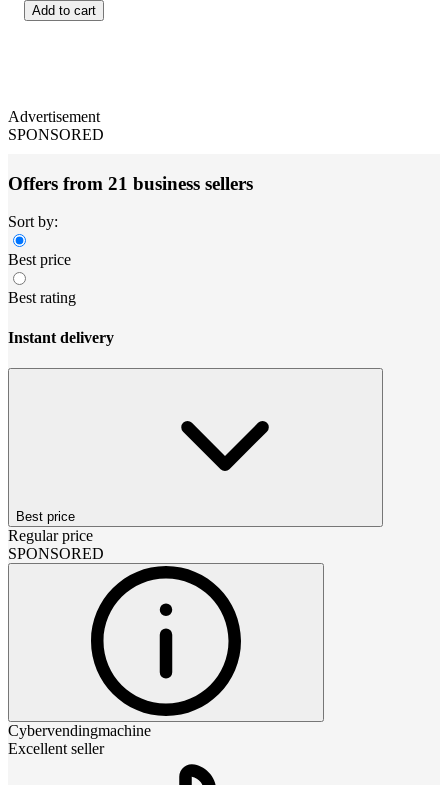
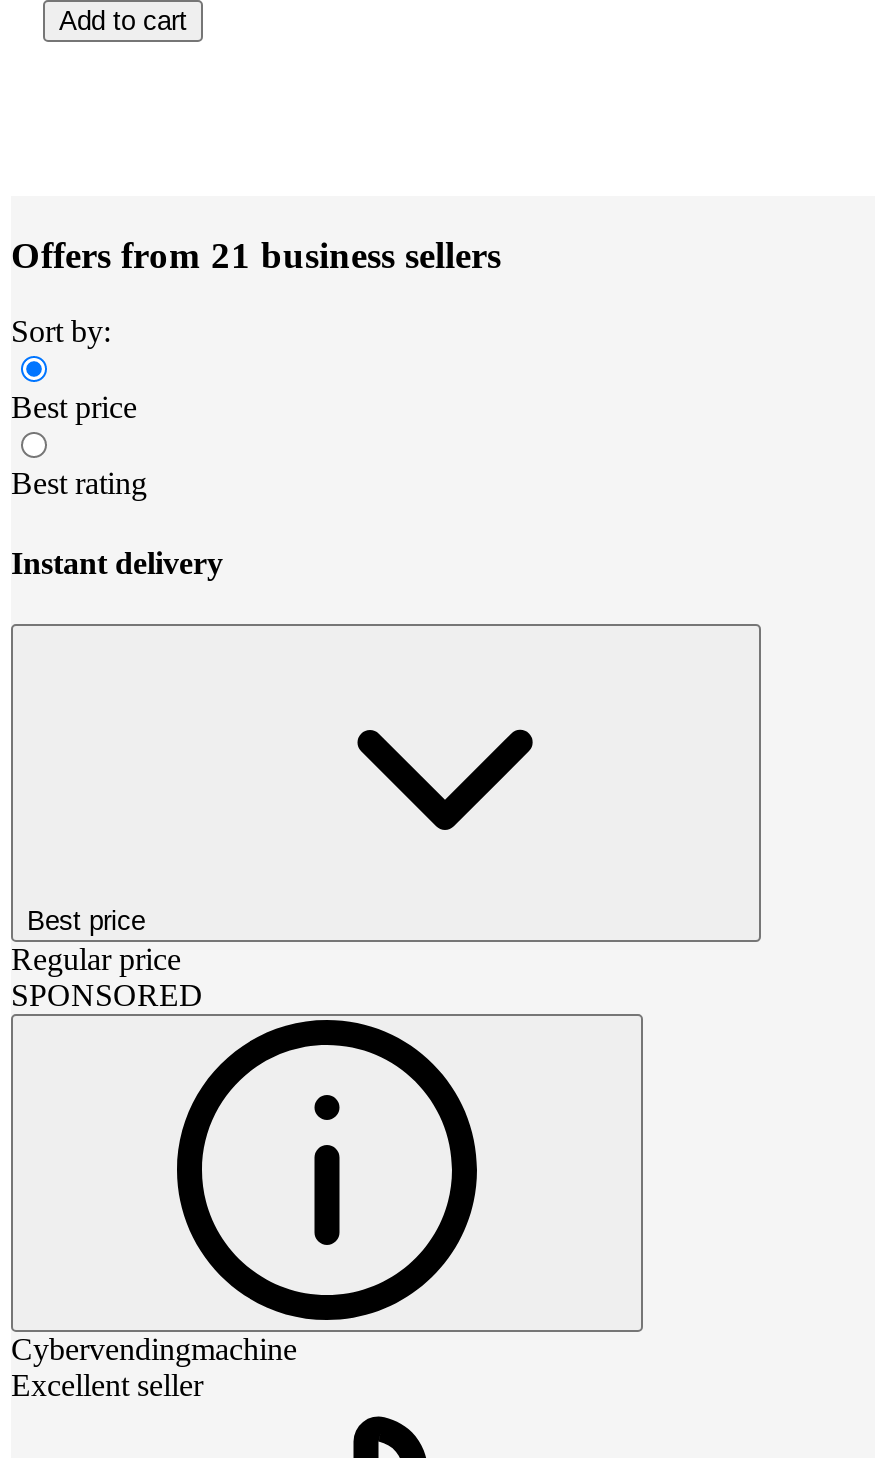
[8,108,104,143] Advertisement | SPONSORED -> none

